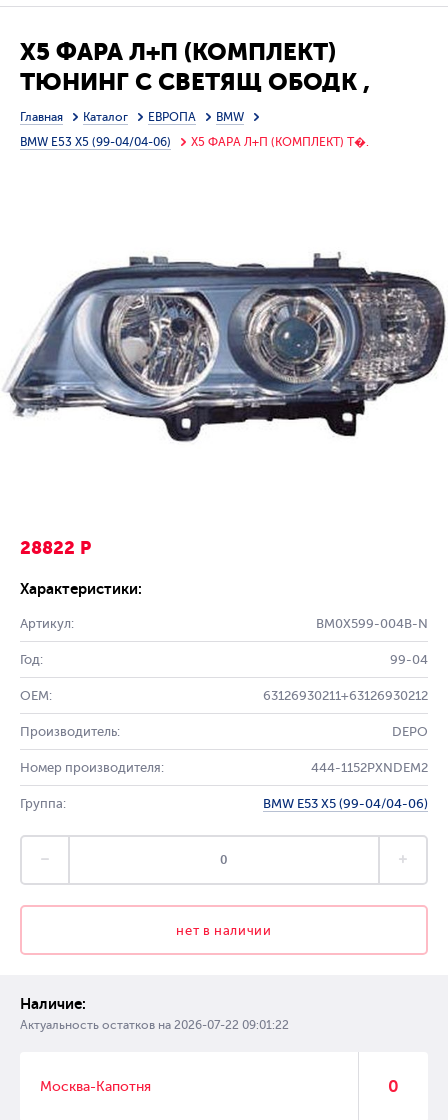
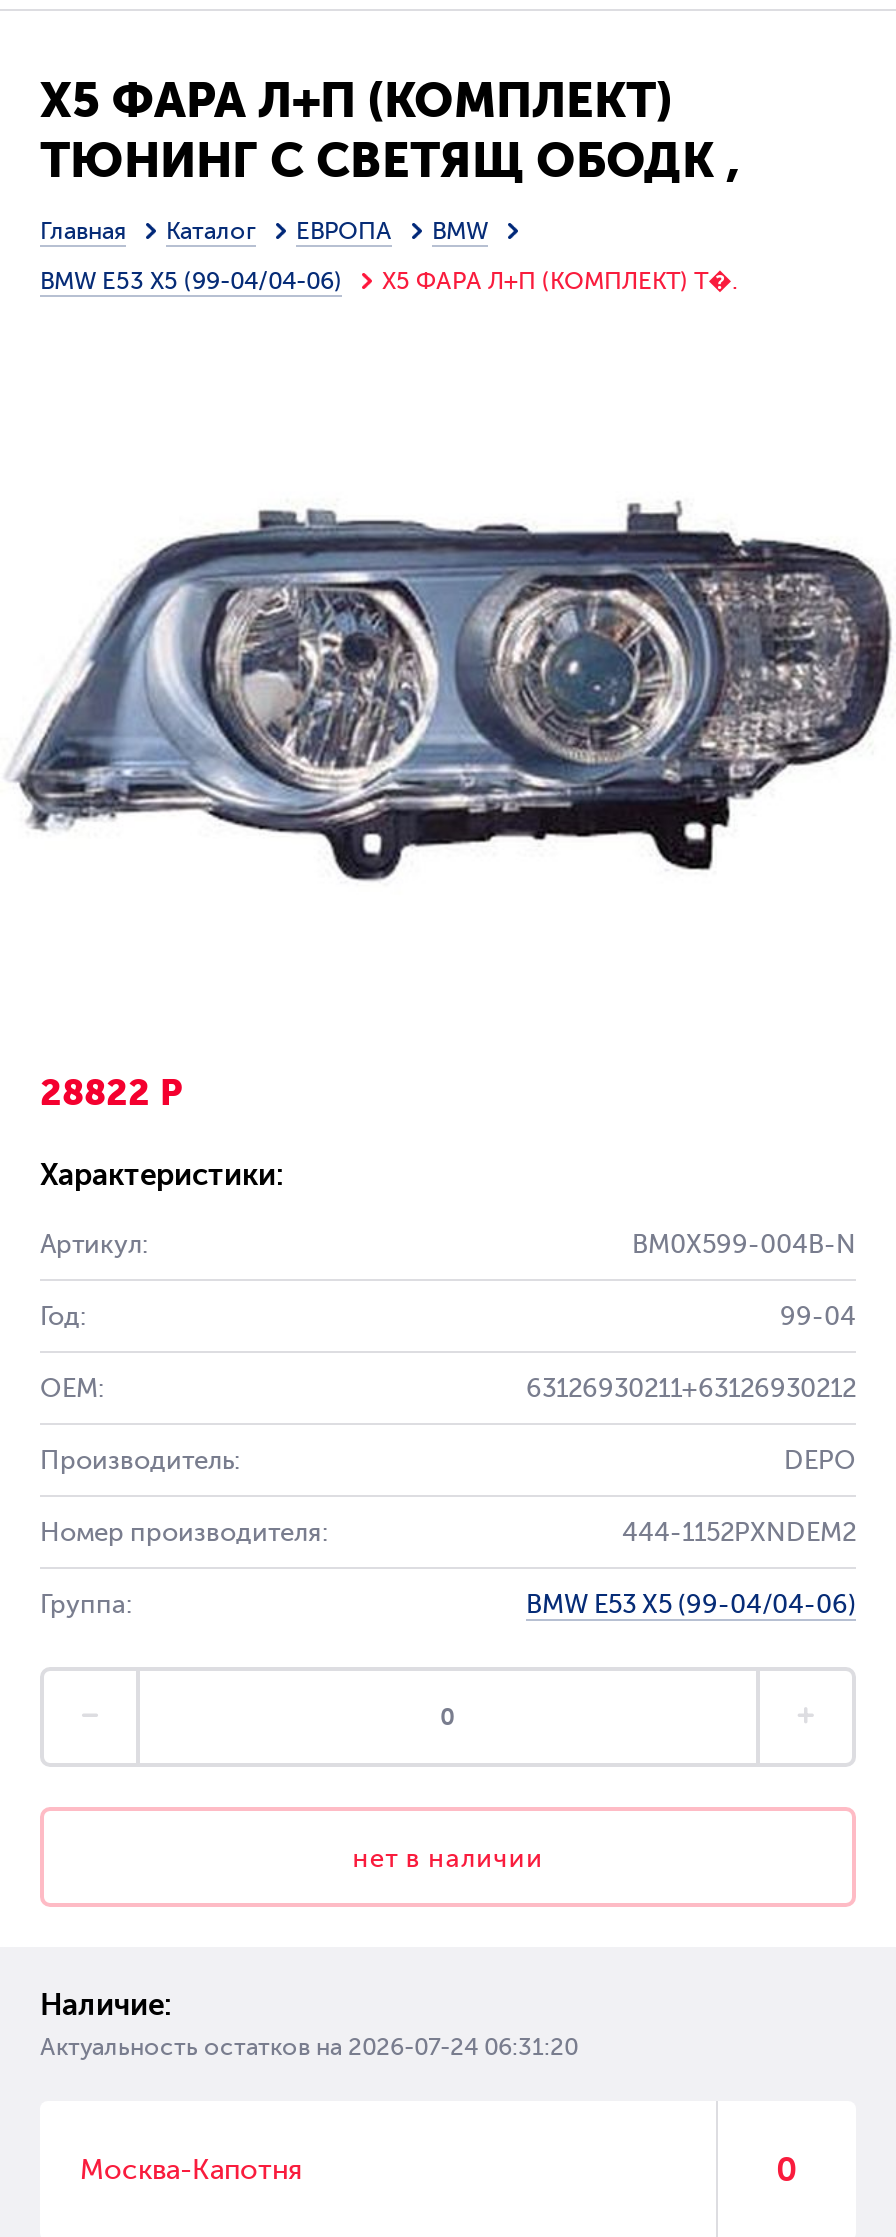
[20,1018,289,1032] Актуальность остатков на 2026-07-22 09:01:22 -> [40,2033,578,2061] Актуальность остатков на 2026-07-24 06:31:20

